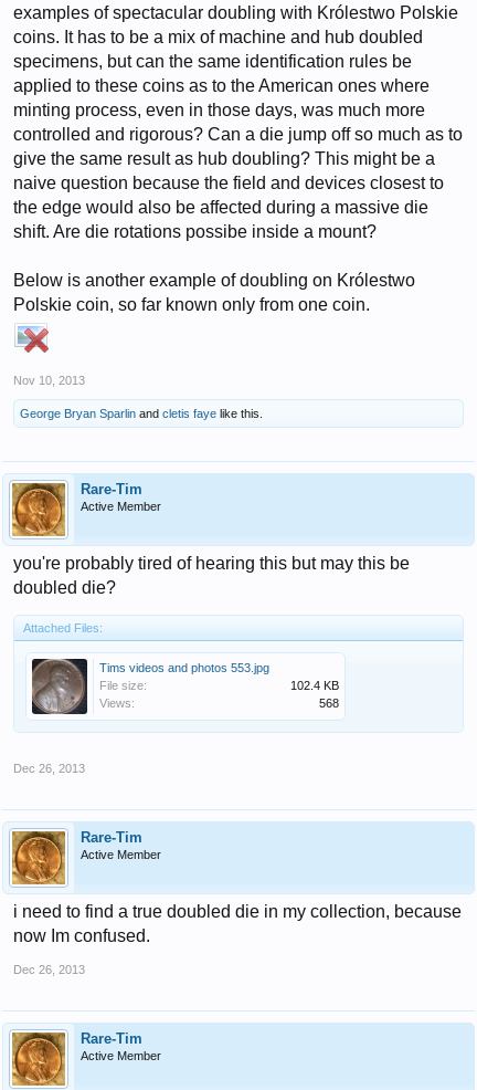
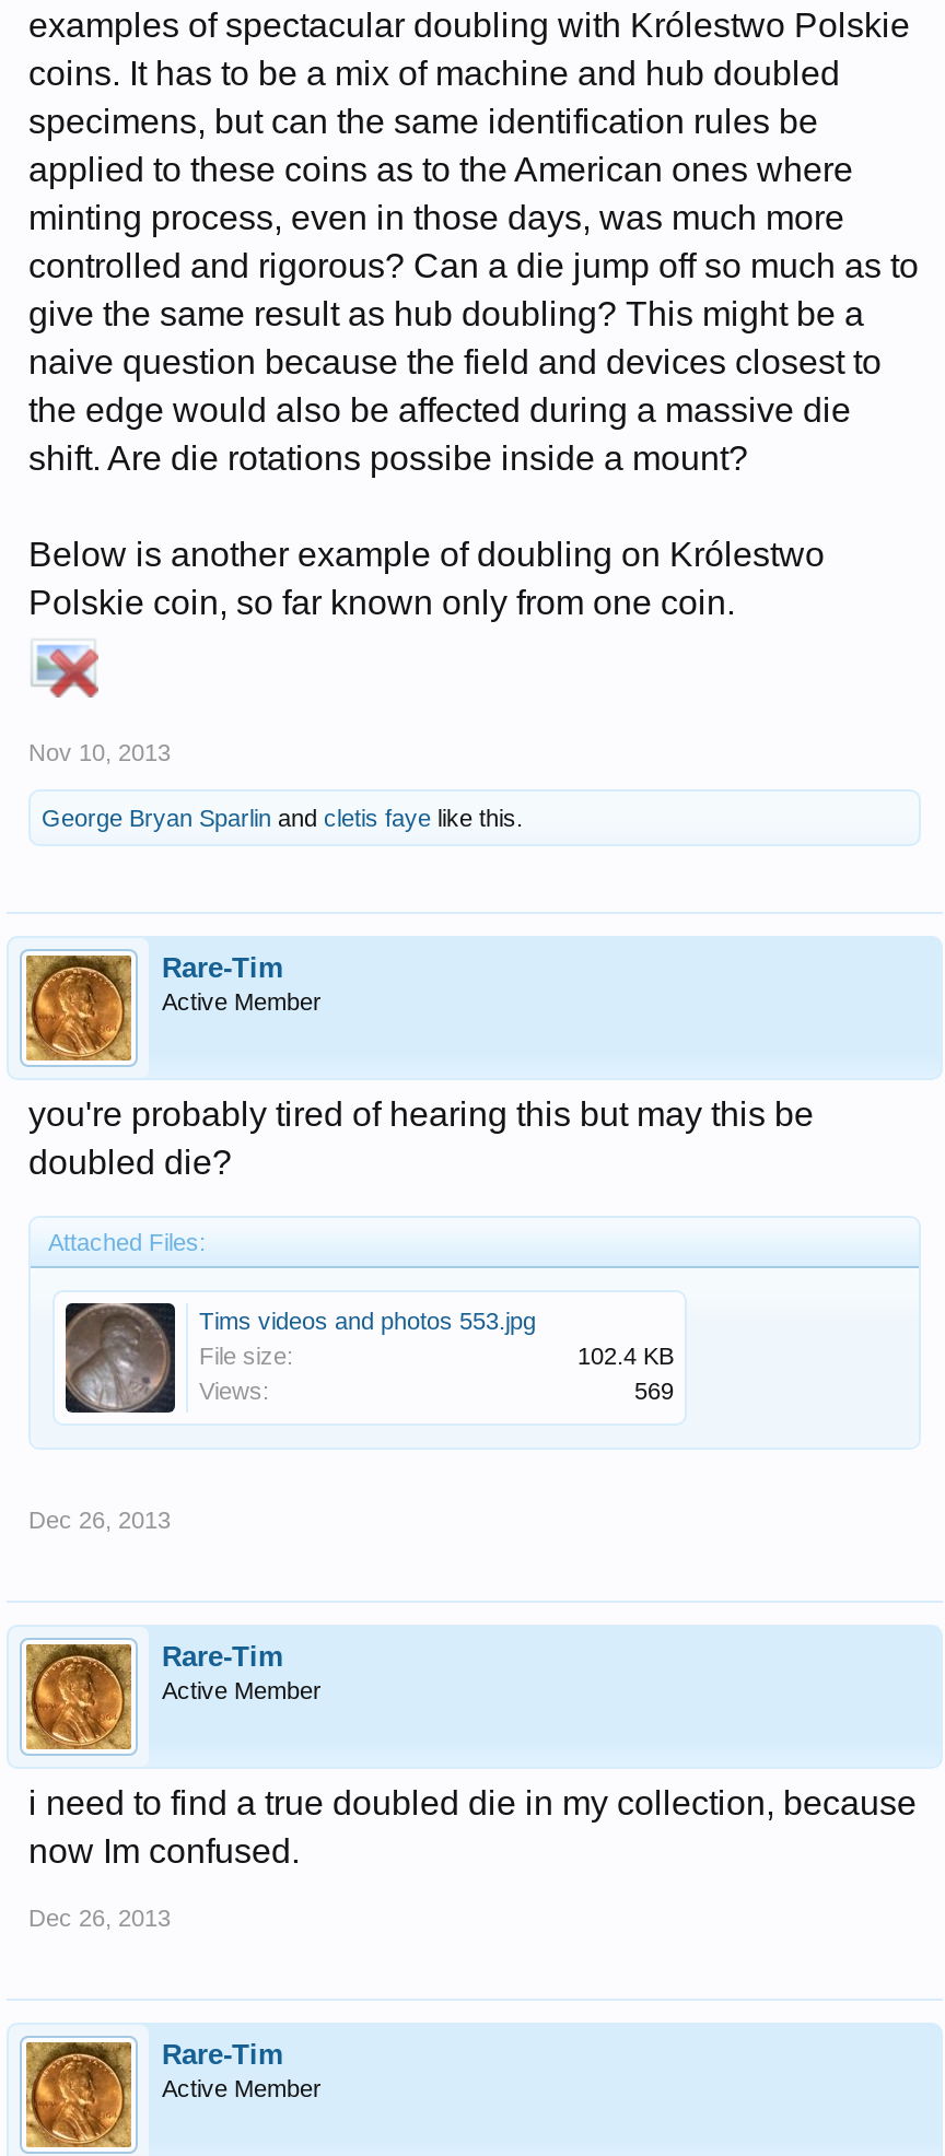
[319,696,339,709] 568 -> [634,1377,674,1403] 569

